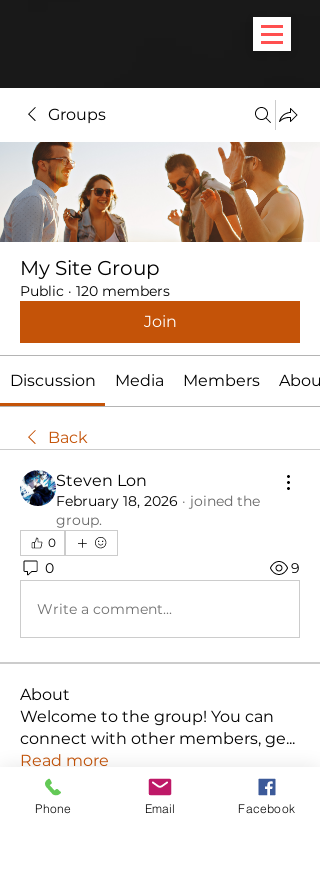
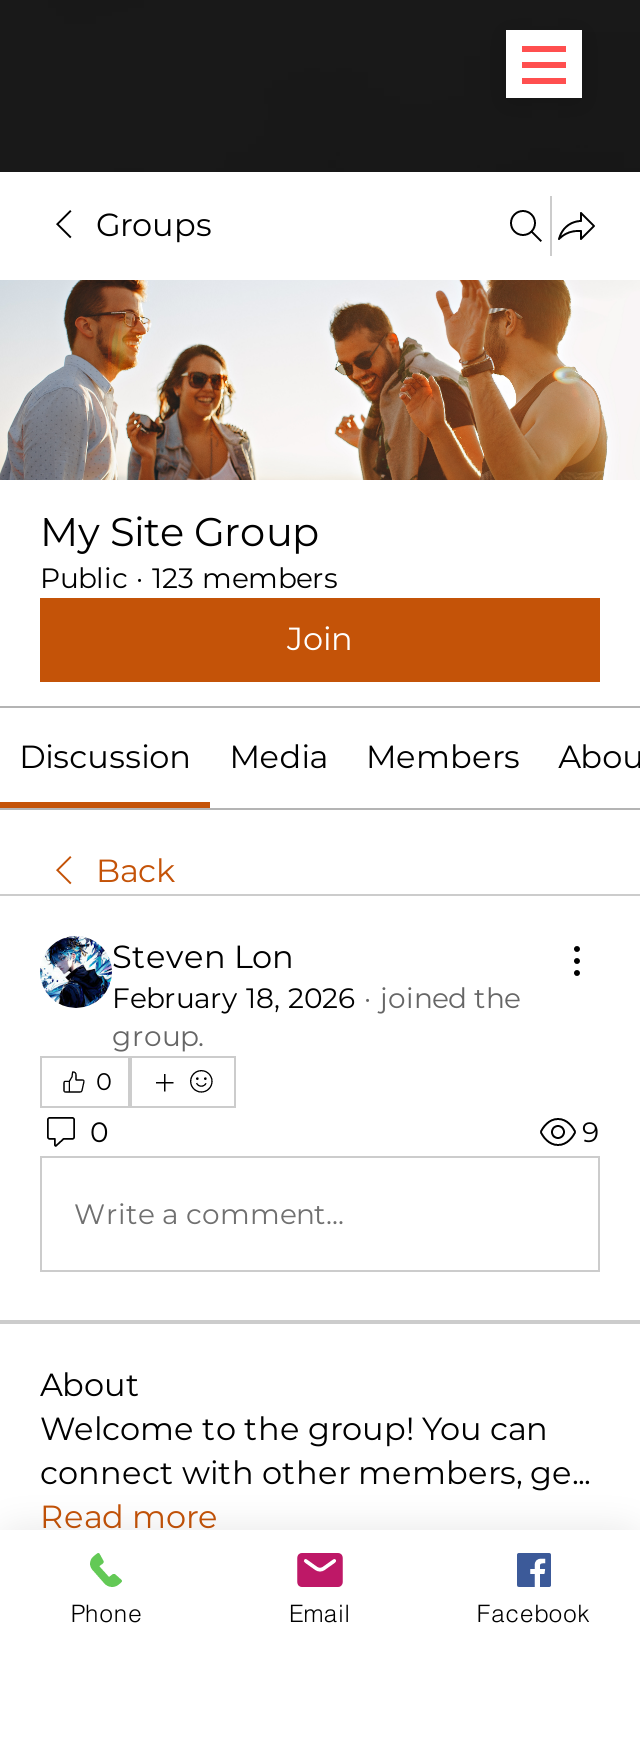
[20,282,170,300] Public · 120 members -> [40,560,338,596] Public · 123 members

